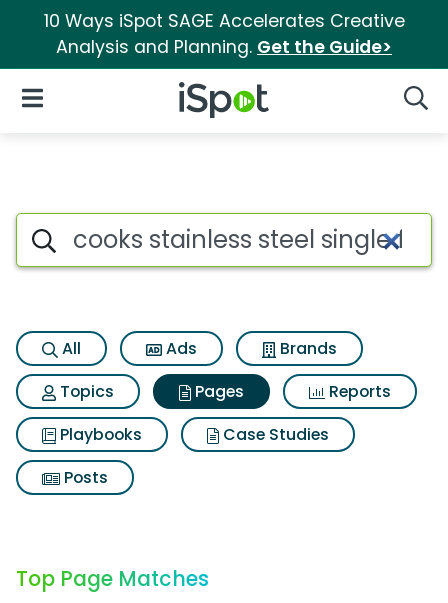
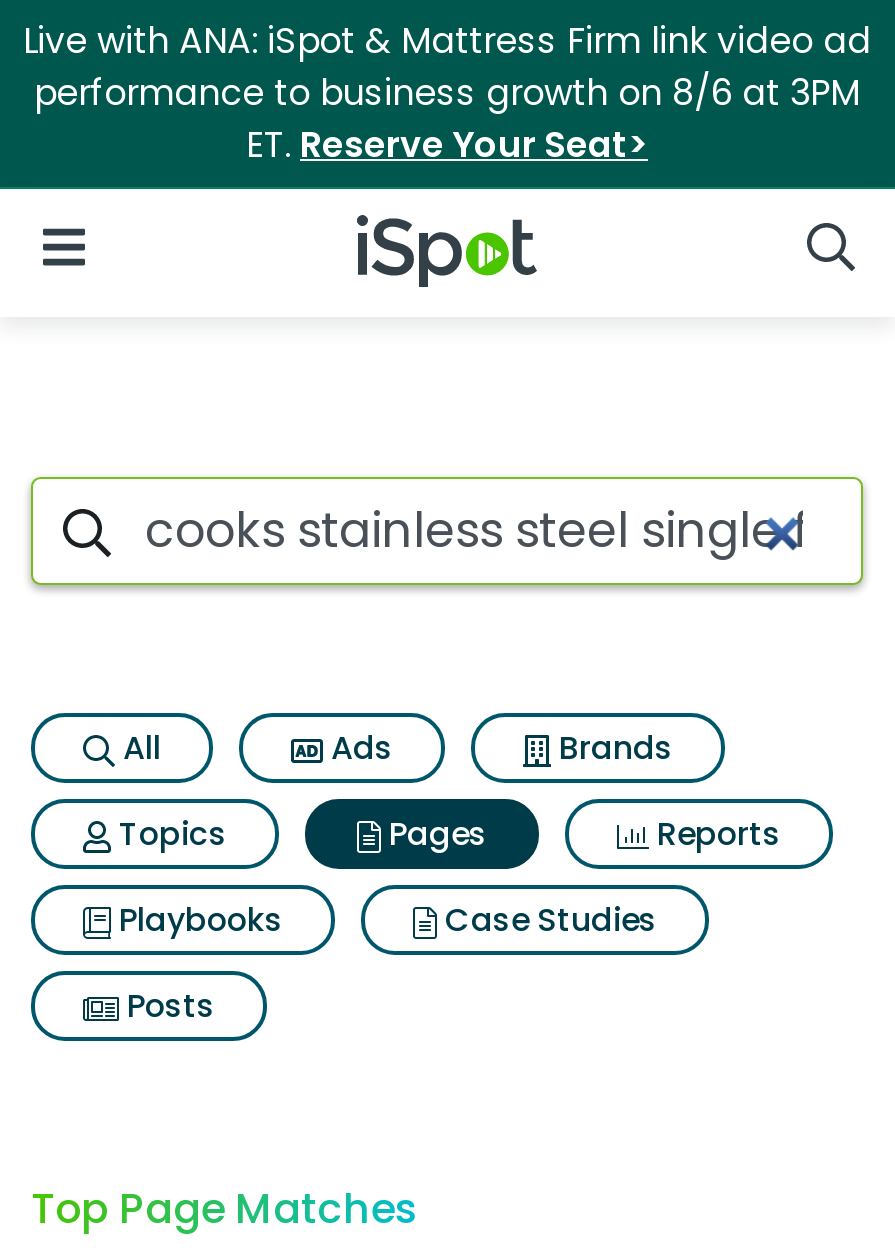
[43,9,404,59] 10 Ways iSpot SAGE Accelerates Creative | Analysis and Planning. Get the Guide> -> [23,17,871,169] Live with ANA: iSpot & Mattress Firm link video ad | performance to business growth on 8/6 at 3PM | ET. Reserve Your Seat>

